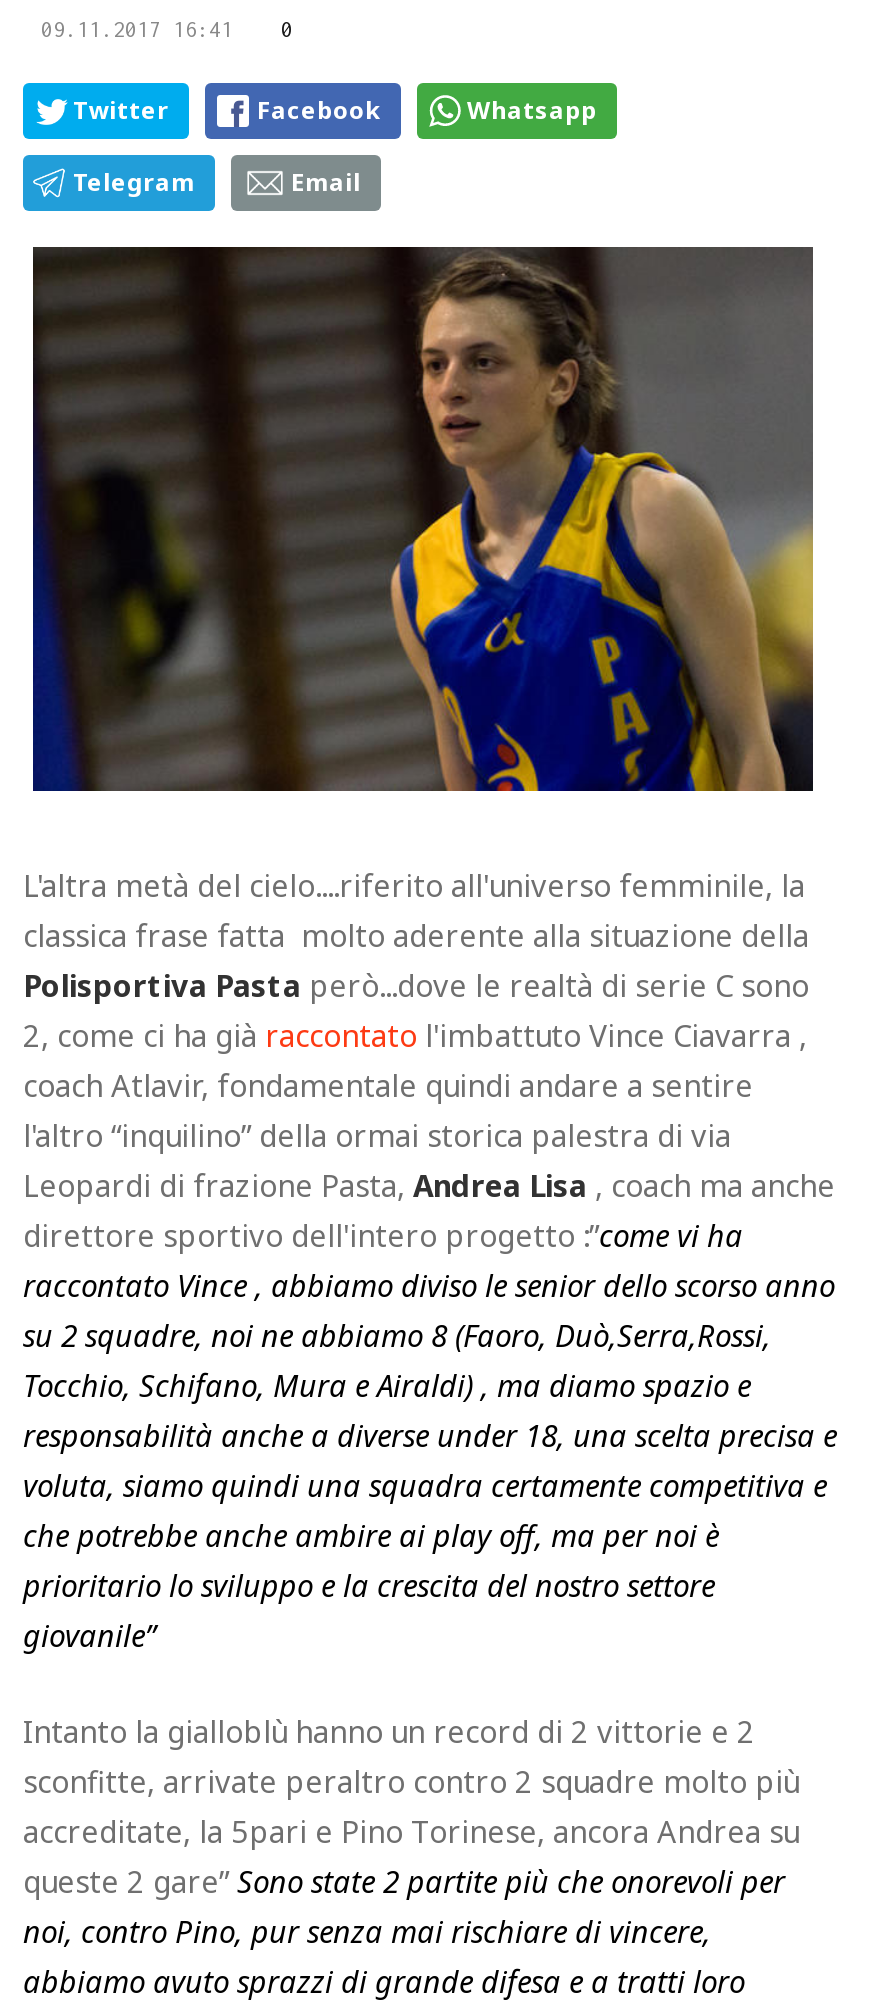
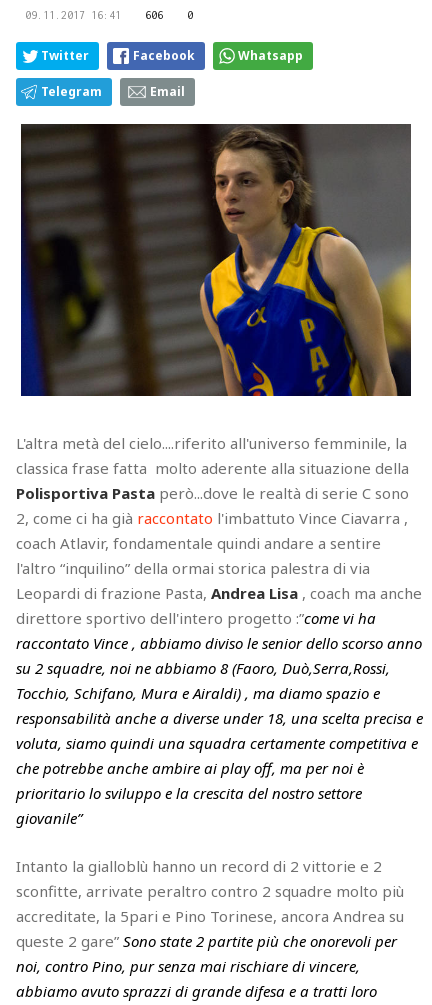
none -> [145,9,163,21] 606

